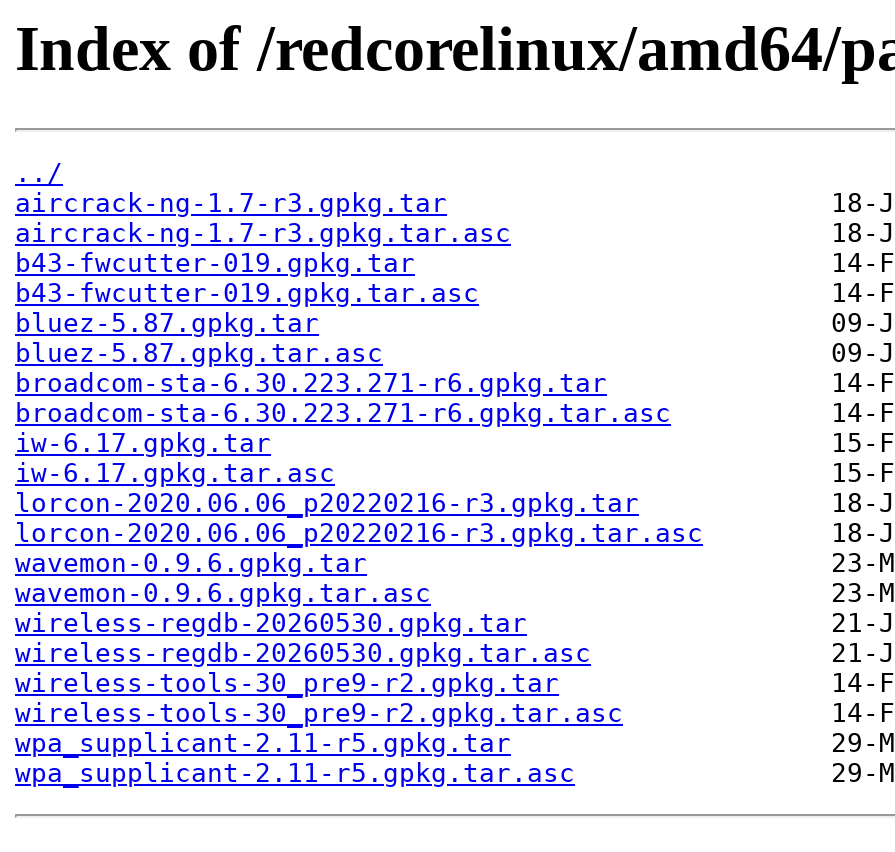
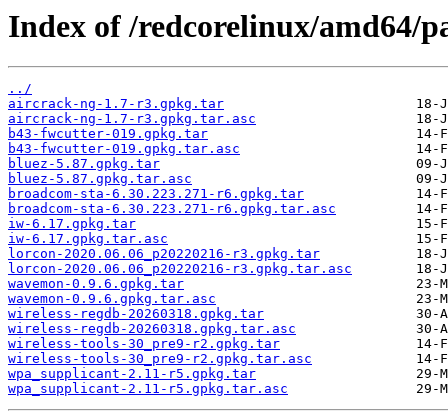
[15,609,591,669] wireless-regdb-20260530.gpkg.tar | wireless-regdb-20260530.gpkg.tar.asc -> [8,306,296,336] wireless-regdb-20260318.gpkg.tar | wireless-regdb-20260318.gpkg.tar.asc

